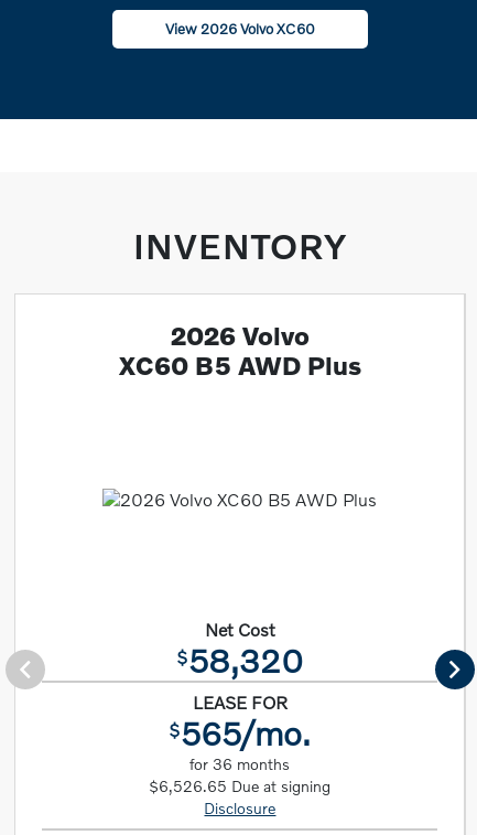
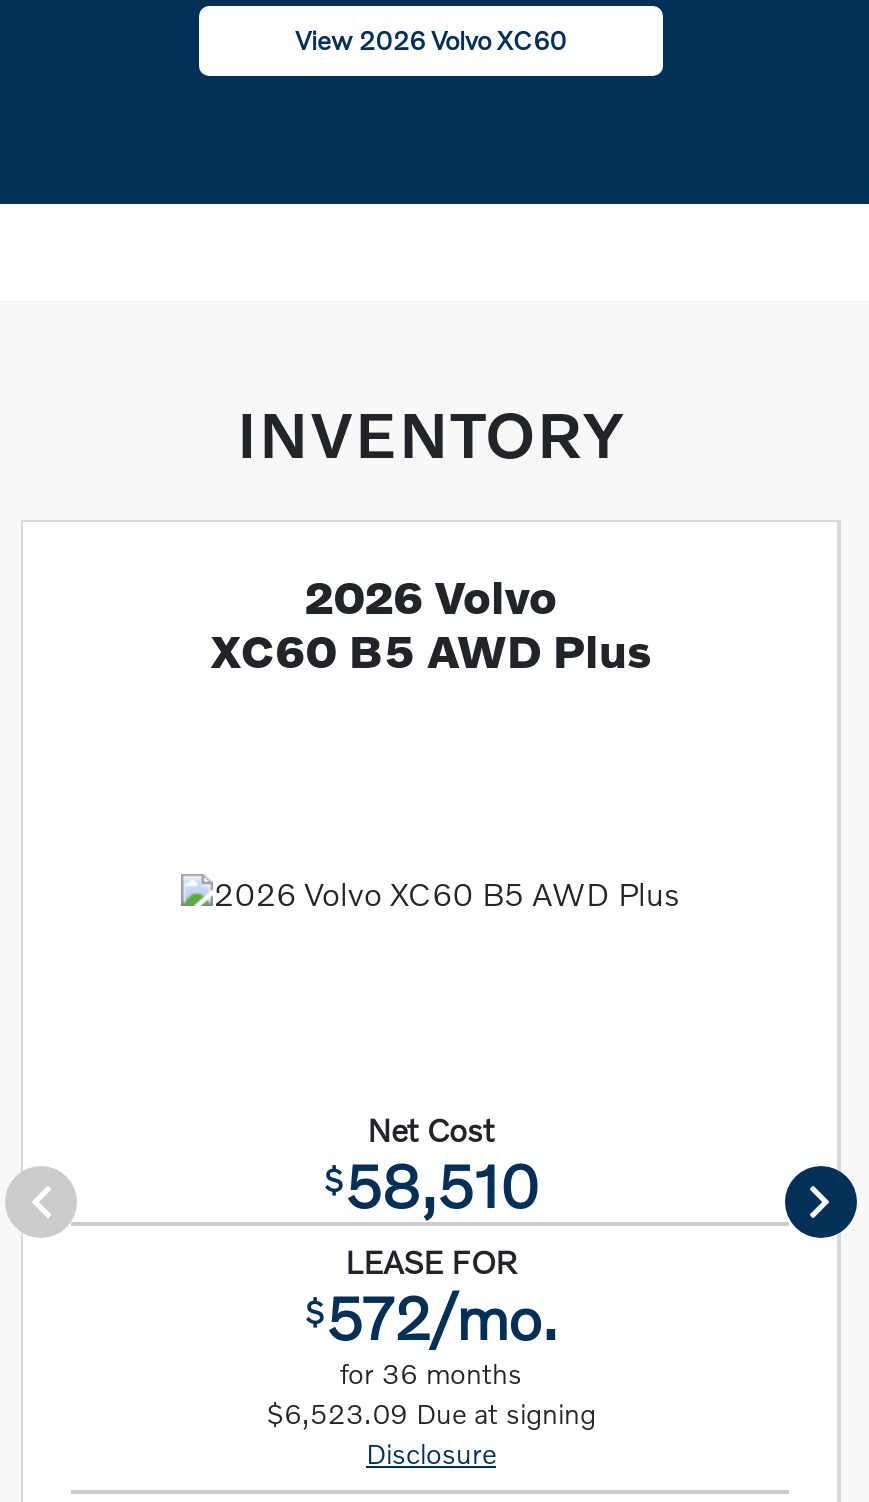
[177,641,303,680] $58,320 -> [323,1150,539,1220] $58,510
[169,714,311,752] $565/mo. -> [304,1282,558,1352] $572/mo.
[149,777,331,796] $6,526.65 Due at signing -> [266,1396,596,1430] $6,523.09 Due at signing

